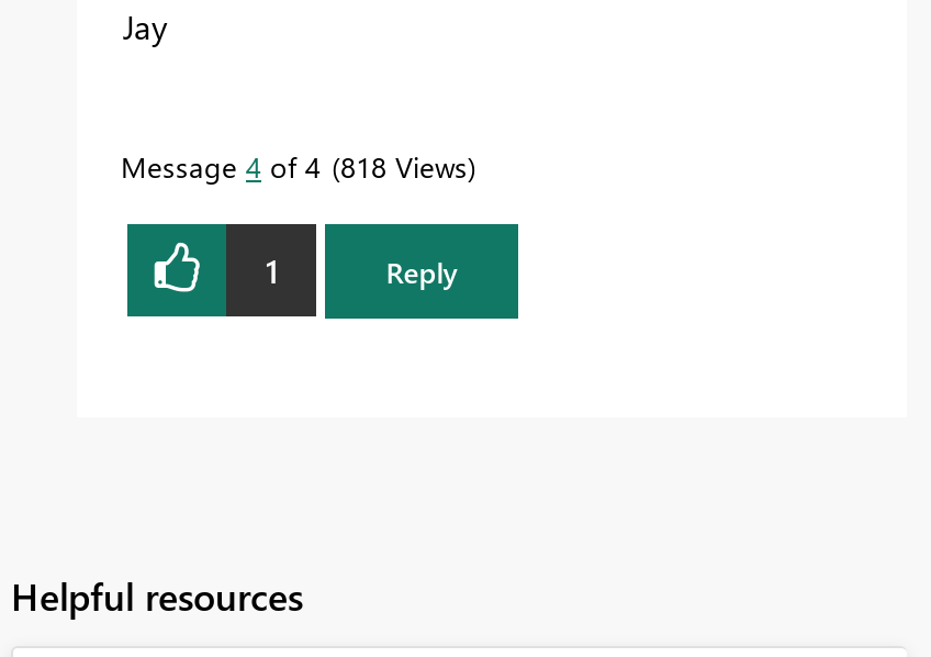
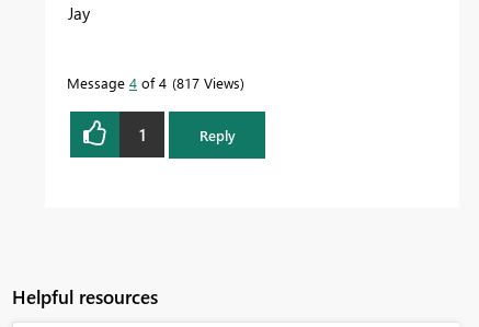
[121,148,468,186] Message 4 of 4 818 Views -> [67,74,240,92] Message 4 of 4 817 Views

